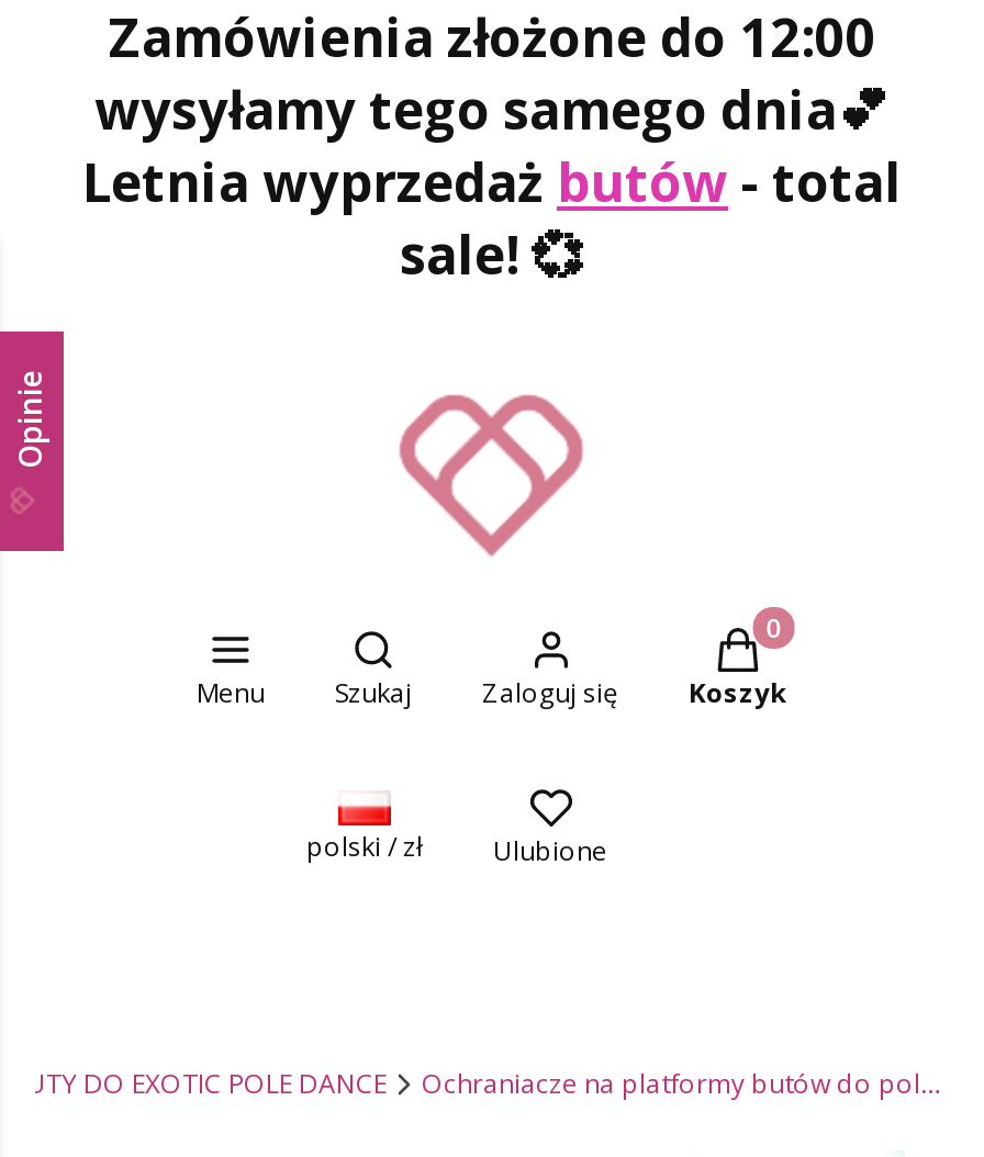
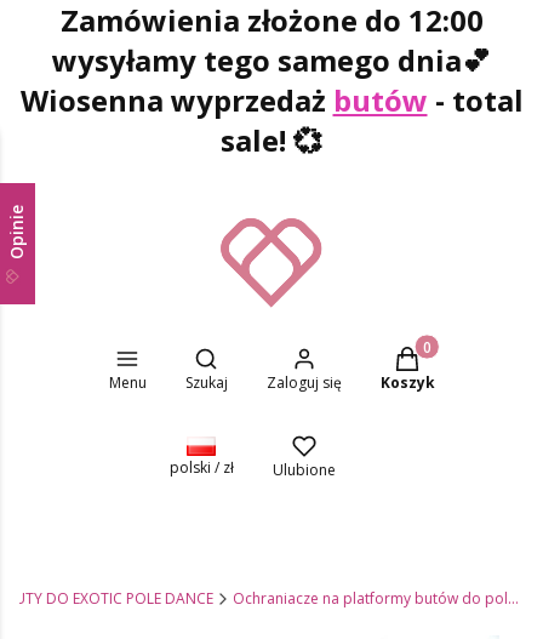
[82,145,902,217] Letnia wyprzedaż butów - total -> [20,80,523,120] Wiosenna wyprzedaż butów - total

